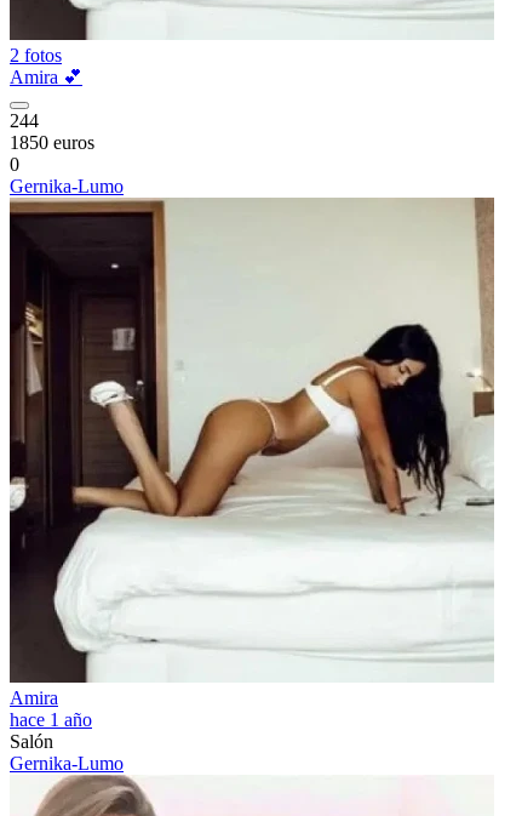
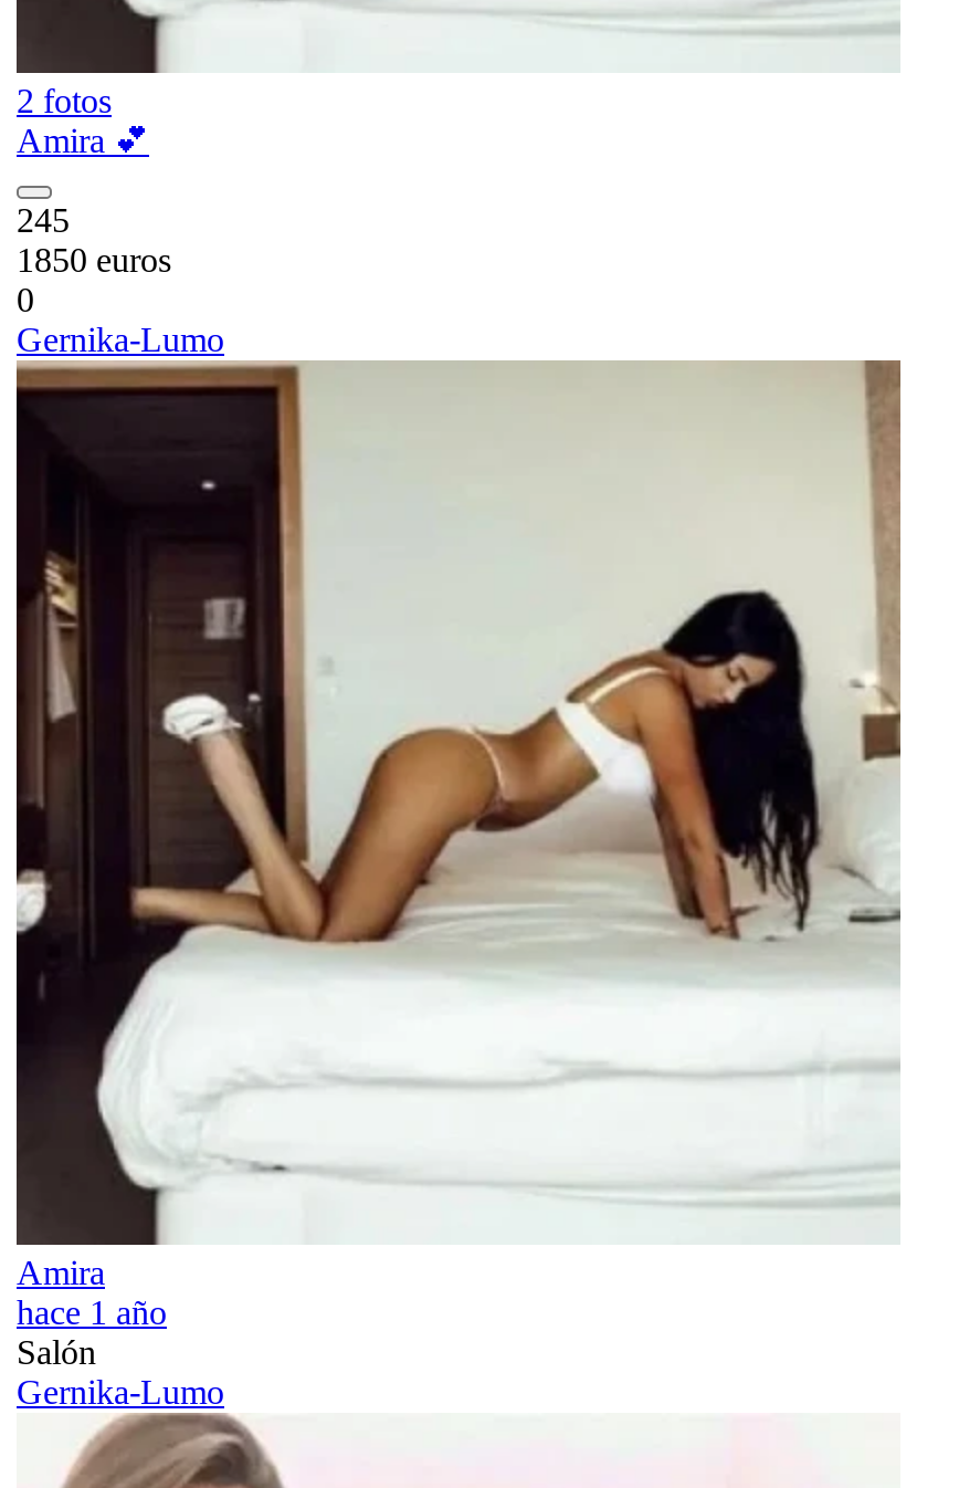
[10,110,39,131] 244 -> [17,201,70,239] 245

